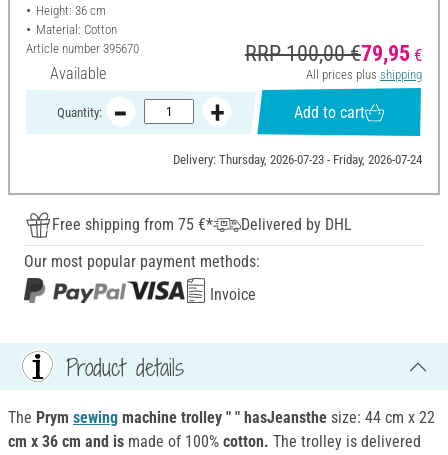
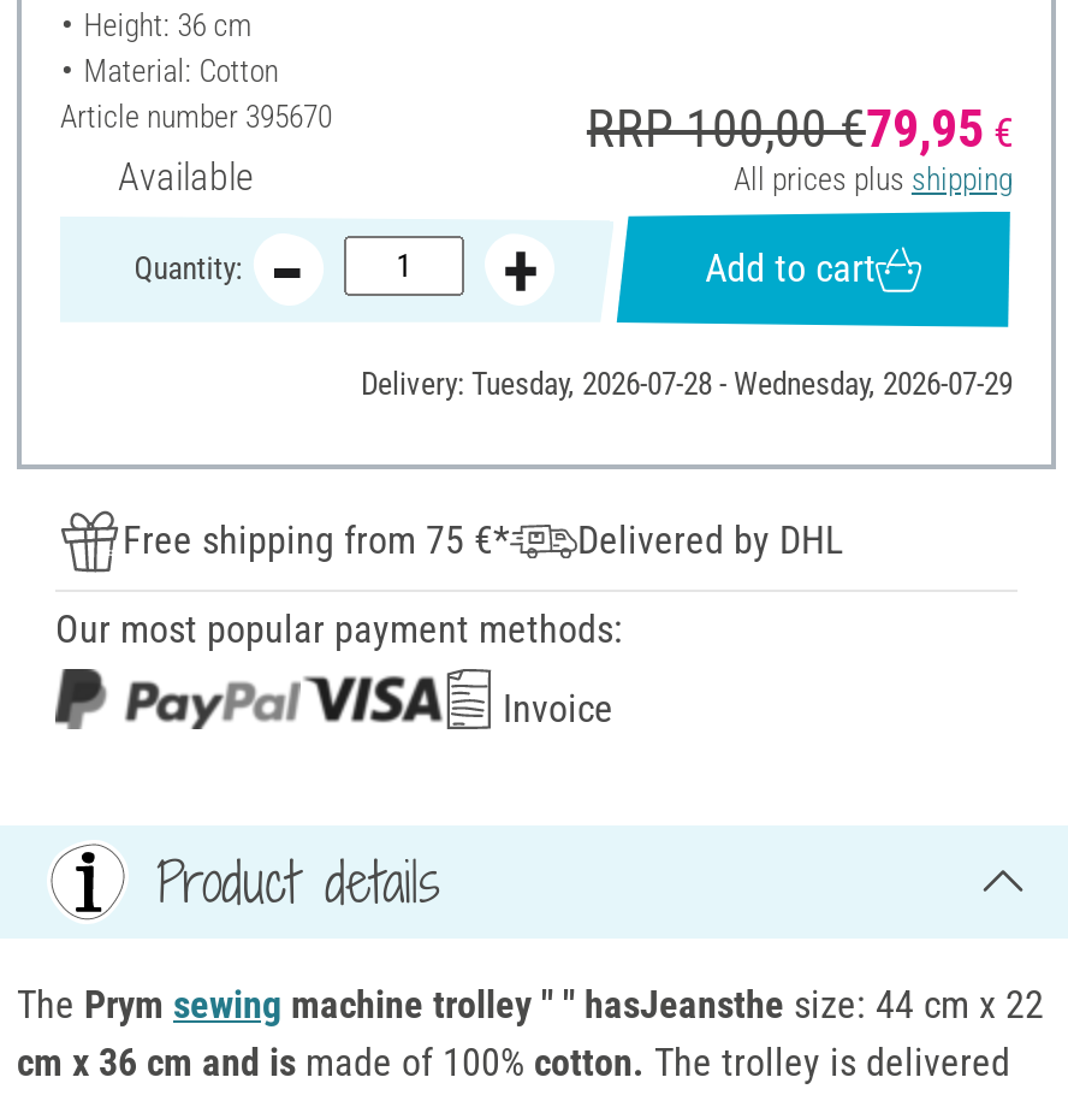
[173,152,422,167] Delivery: Thursday, 2026-07-23 - Friday, 2026-07-24 -> [361,366,1012,402] Delivery: Tuesday, 2026-07-28 - Wednesday, 2026-07-29

